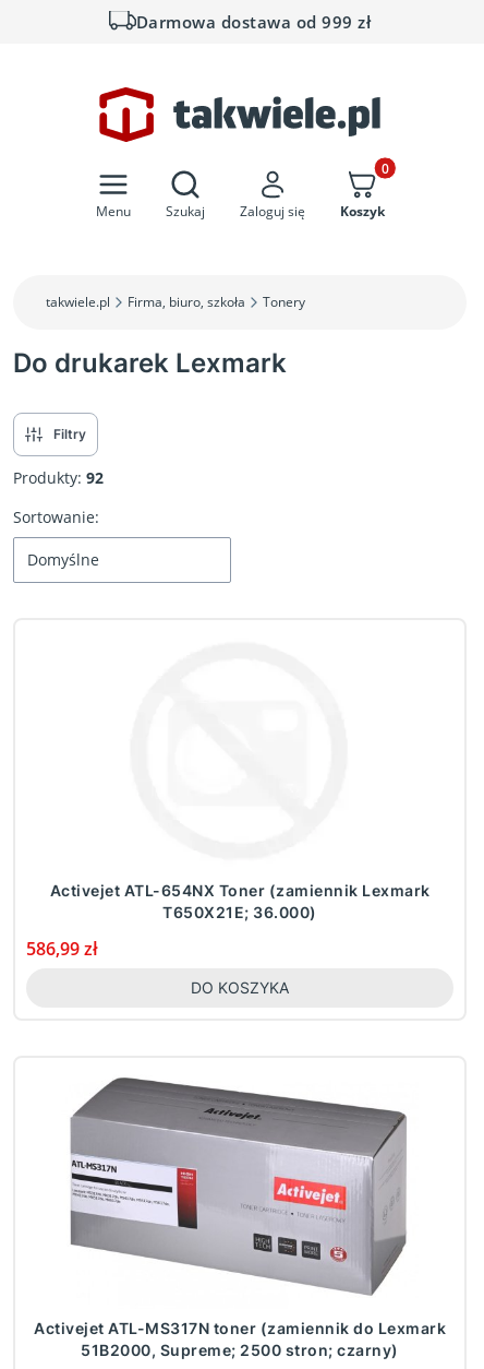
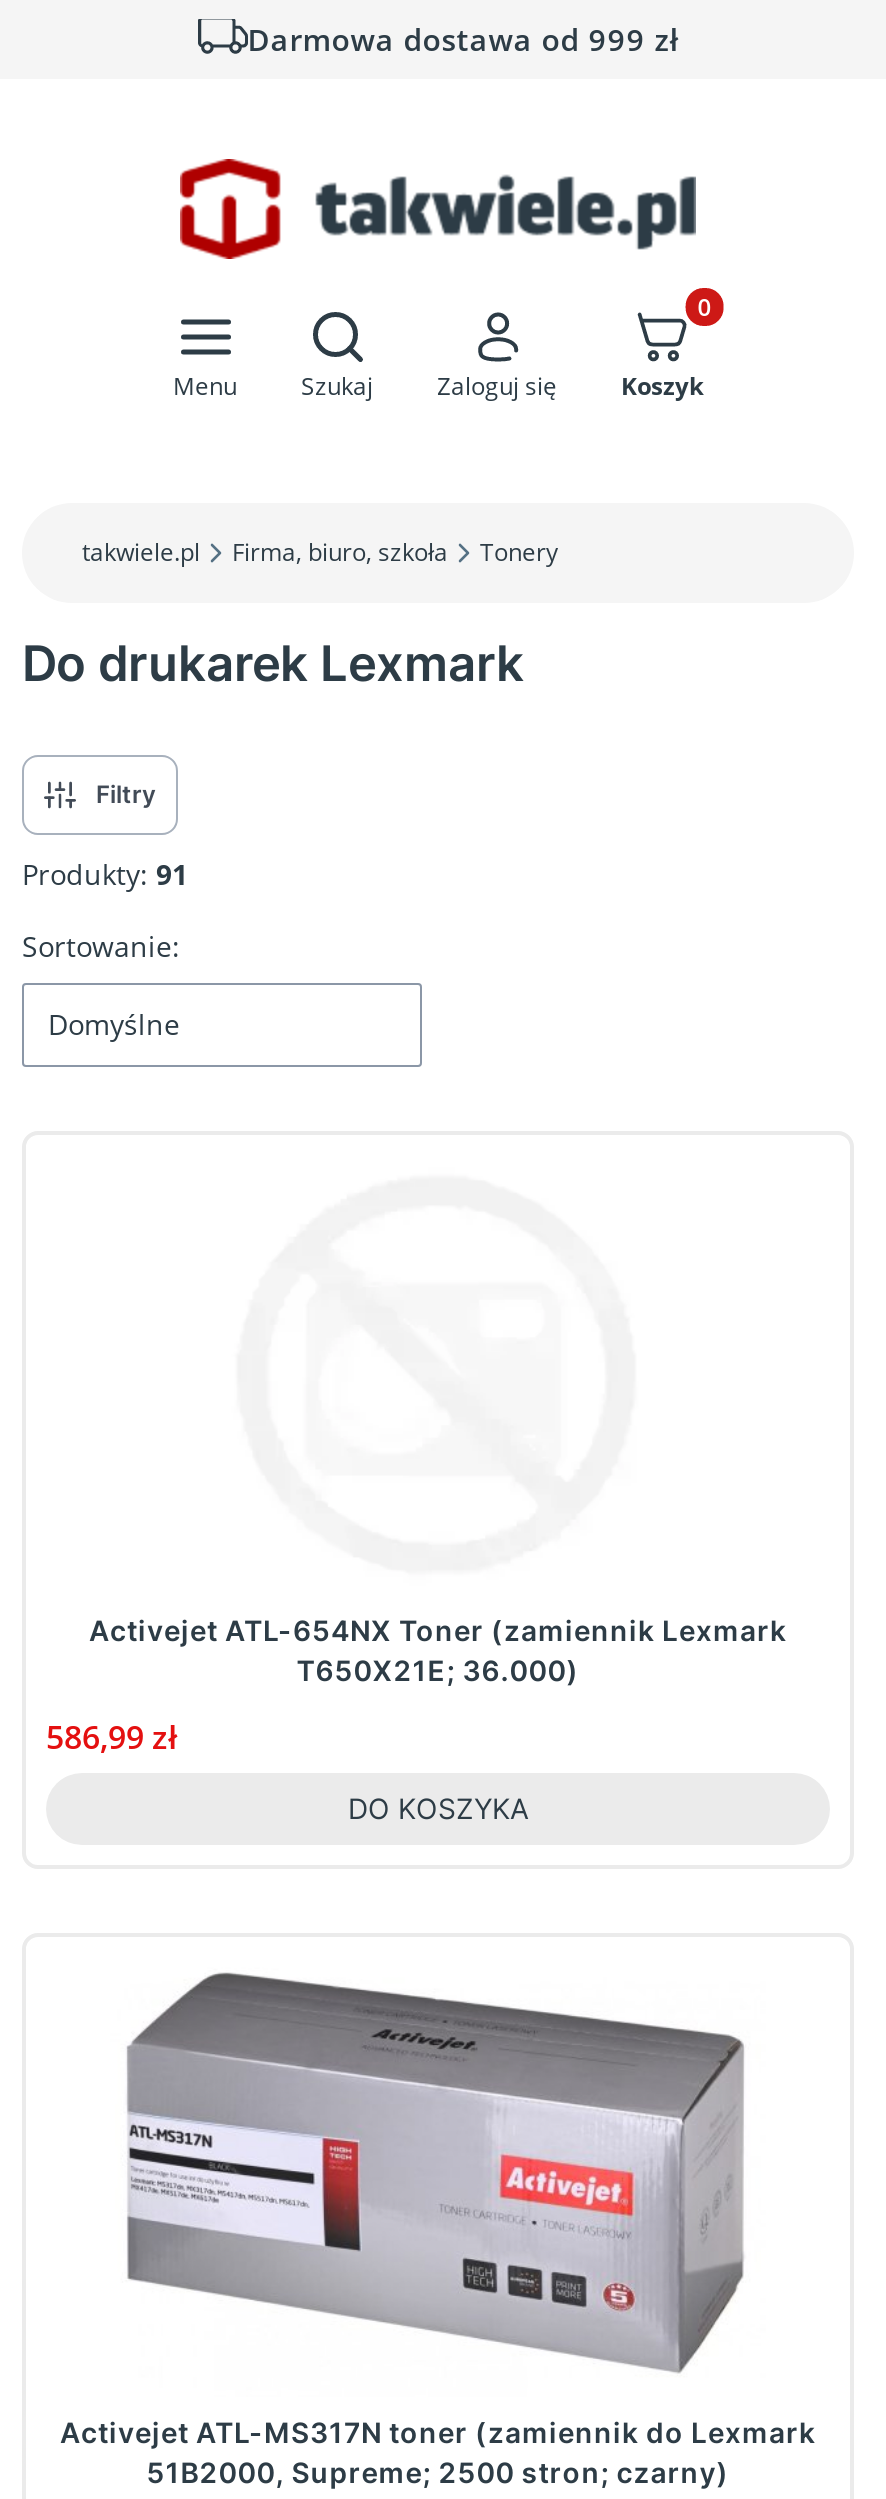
[13,467,104,488] Produkty: 92 -> [22,855,188,893] Produkty: 91

